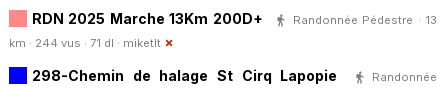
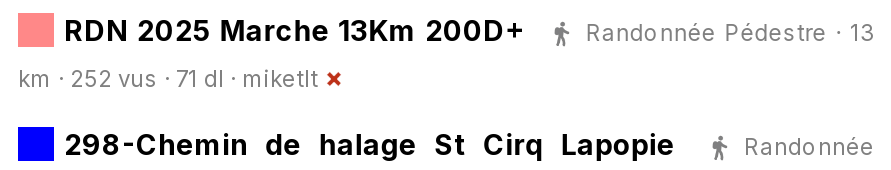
[9,36,161,50] km · 244 vus · 71 dl · miketlt -> [18,65,318,93] km · 252 vus · 71 dl · miketlt

